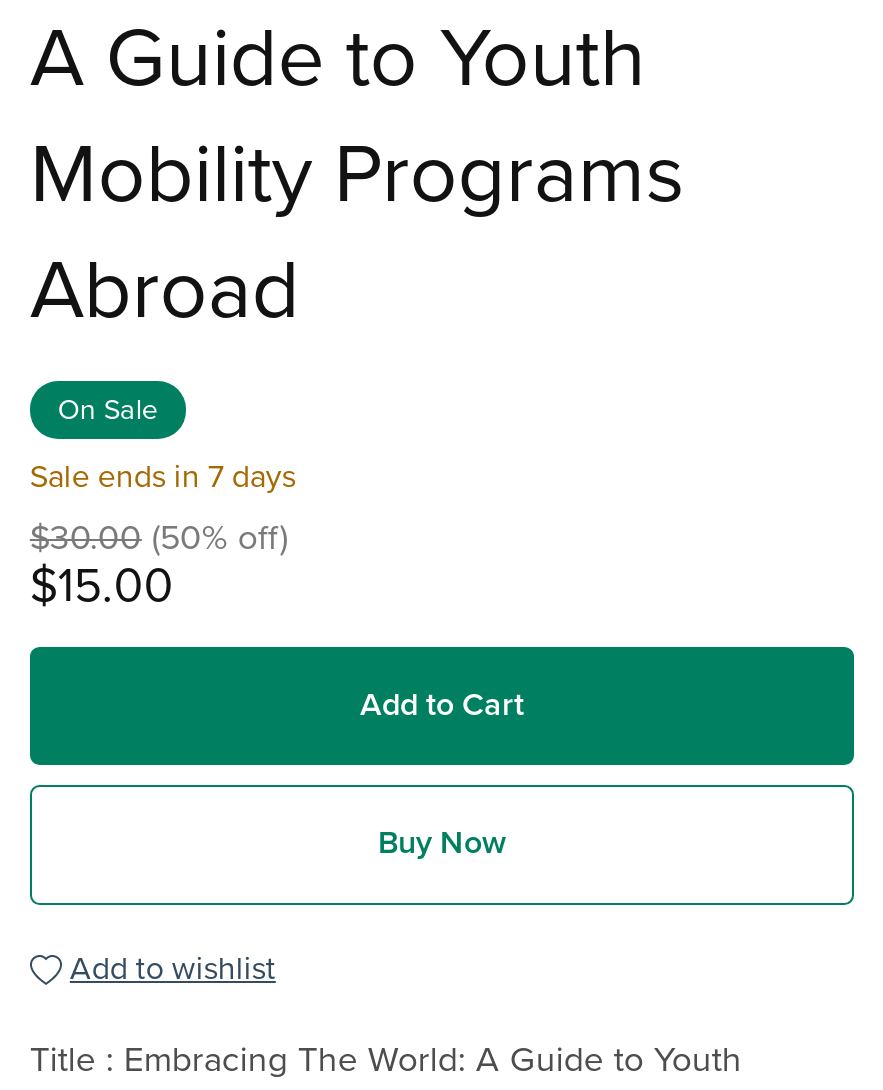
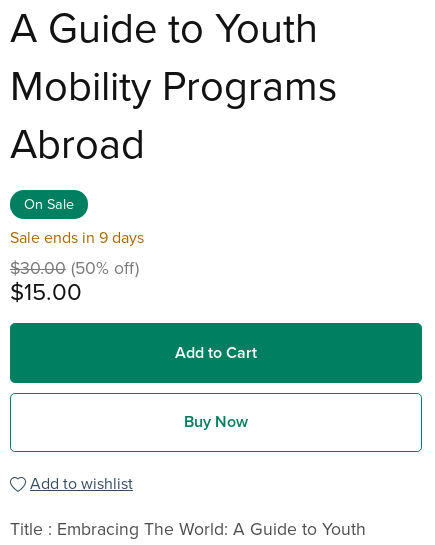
[30,457,296,497] Sale ends in 7 days -> [10,228,144,248] Sale ends in 9 days

